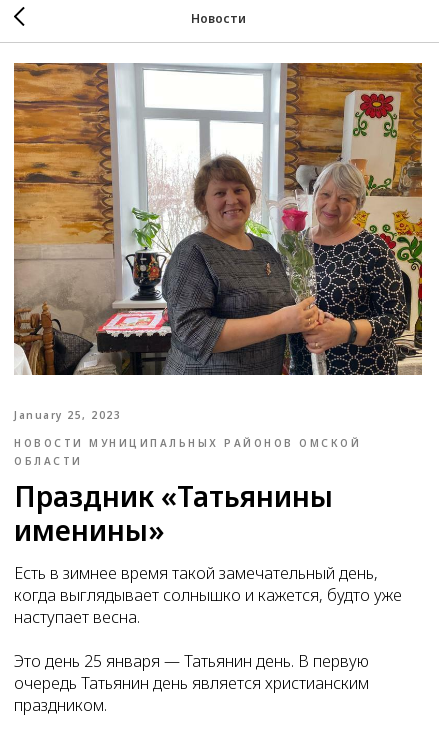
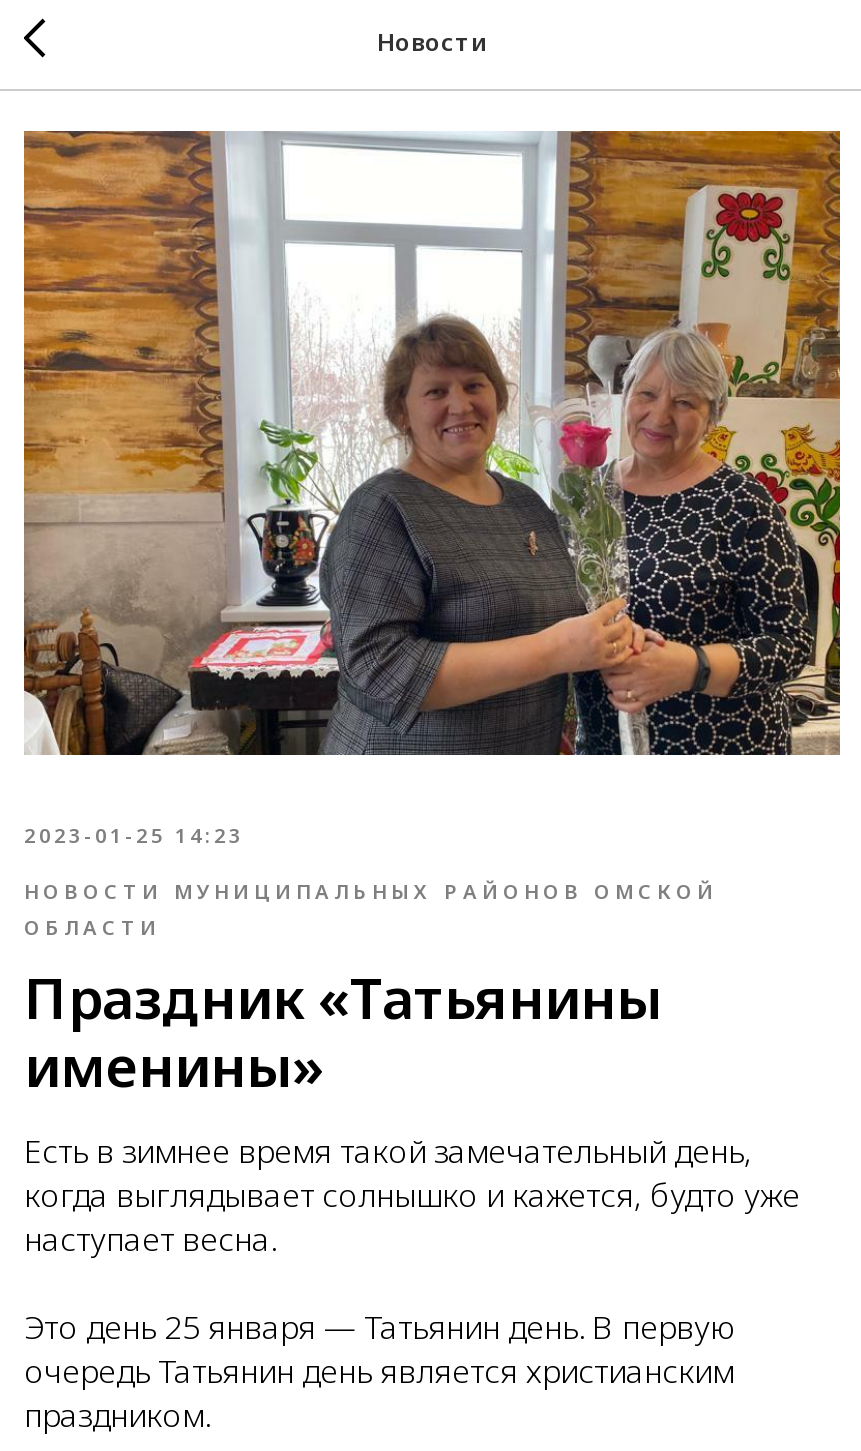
[14,408,121,422] January 25, 2023 -> [24,821,244,849] 2023-01-25 14:23

